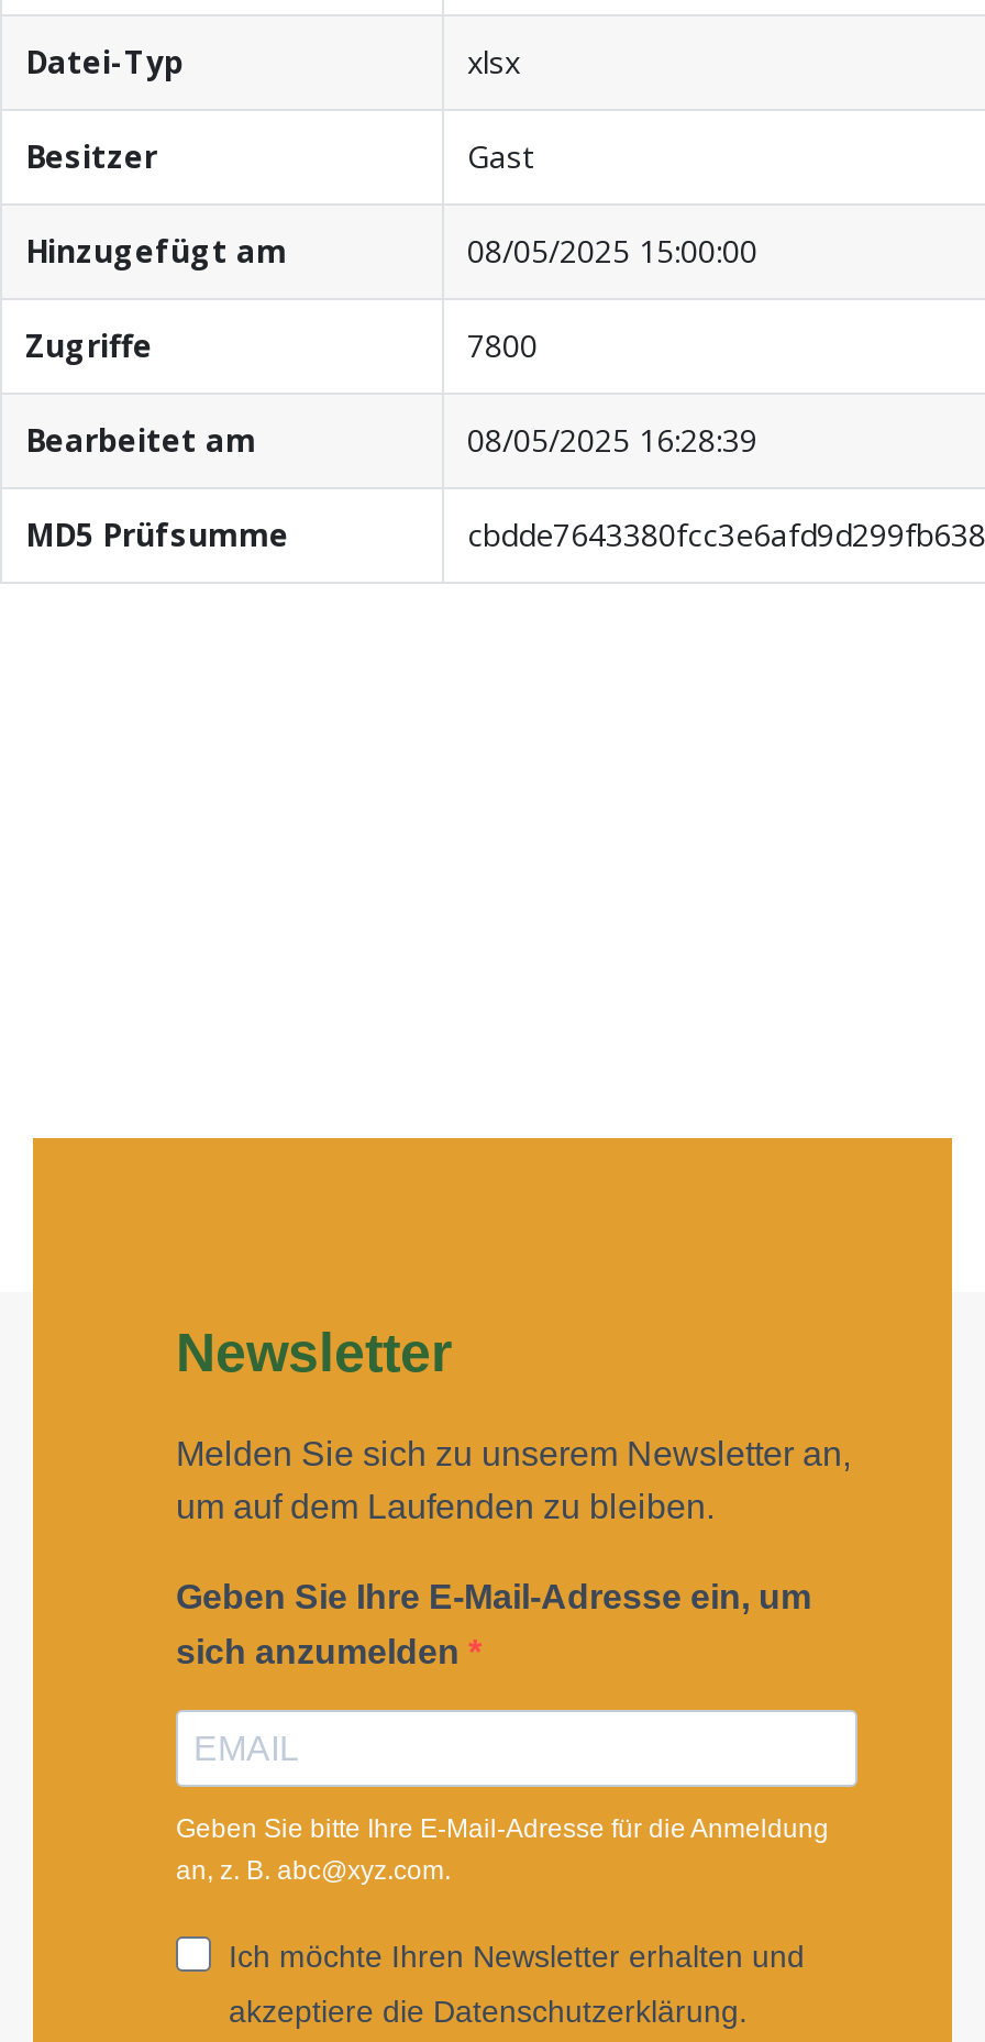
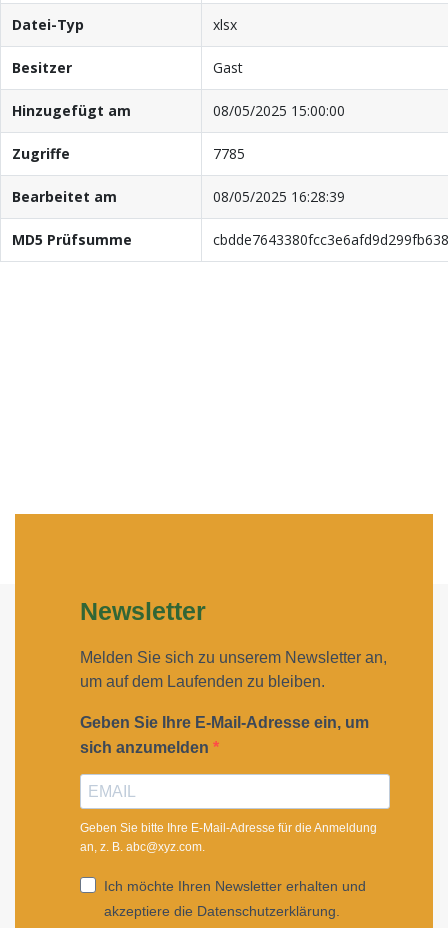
[467,323,538,365] 7800 -> [212,143,244,162] 7785

